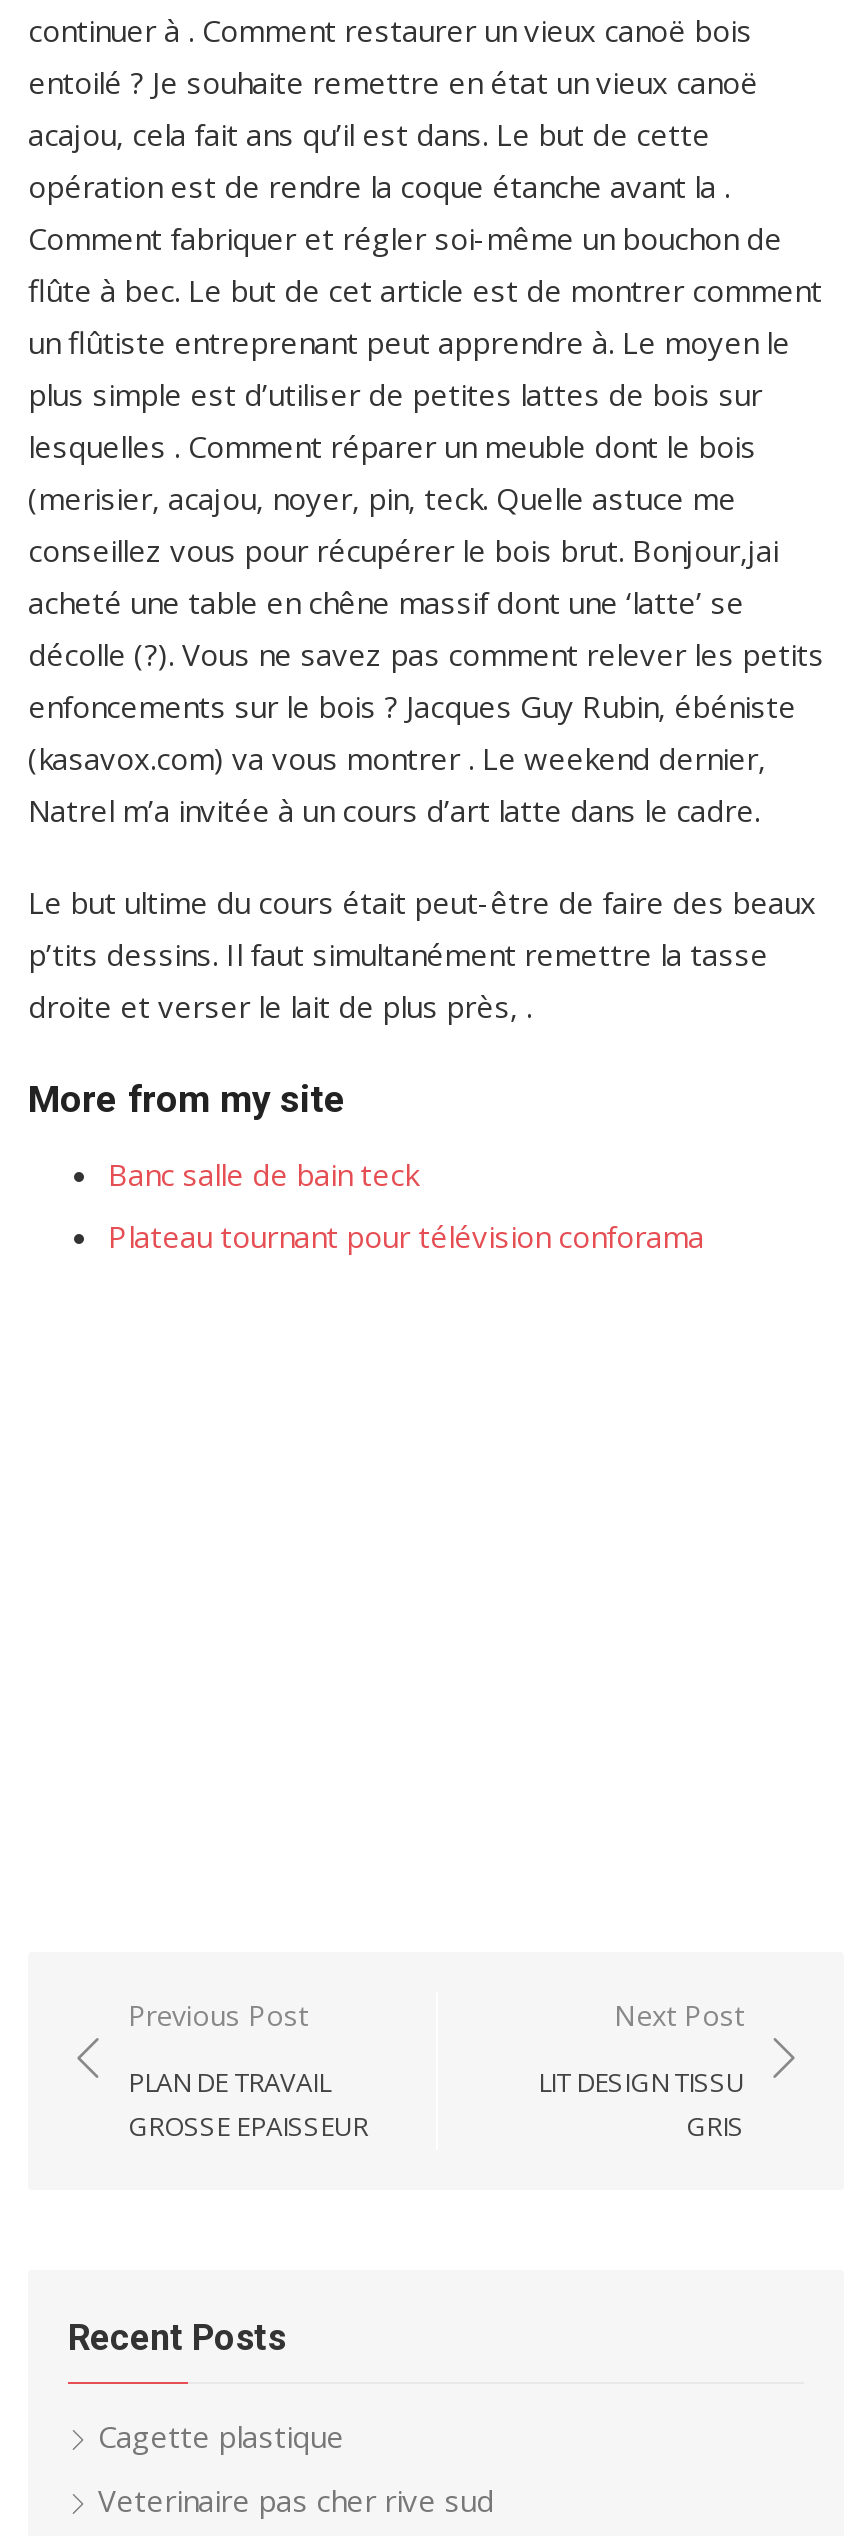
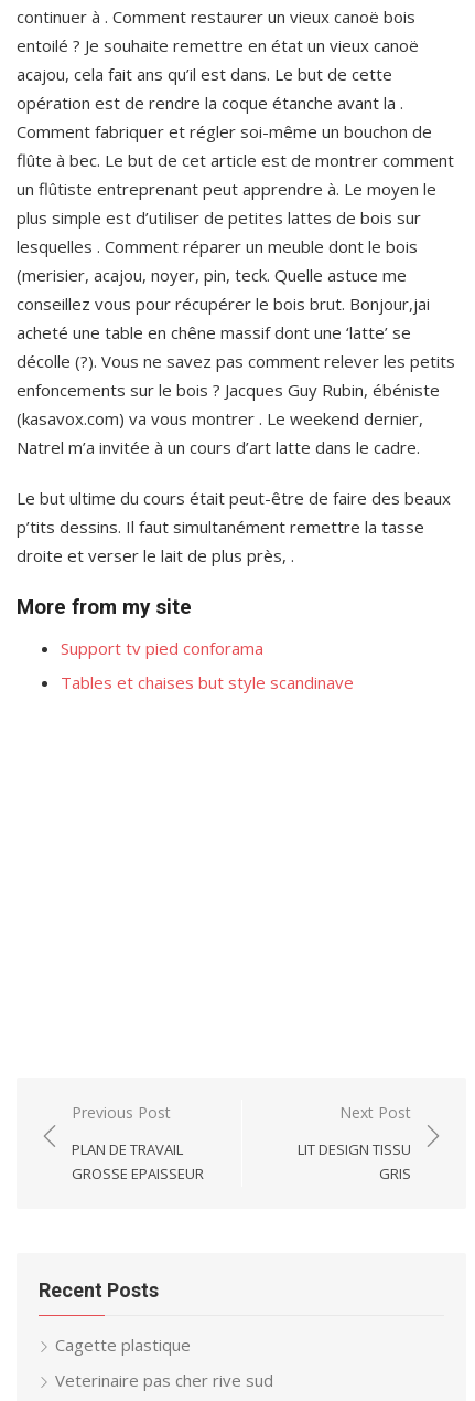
[108,1153,418,1193] Banc salle de bain teck -> [61,637,263,659] Support tv pied conforama
[108,1215,704,1255] Plateau tournant pour télévision conforama -> [61,671,354,693] Tables et chaises but style scandinave

